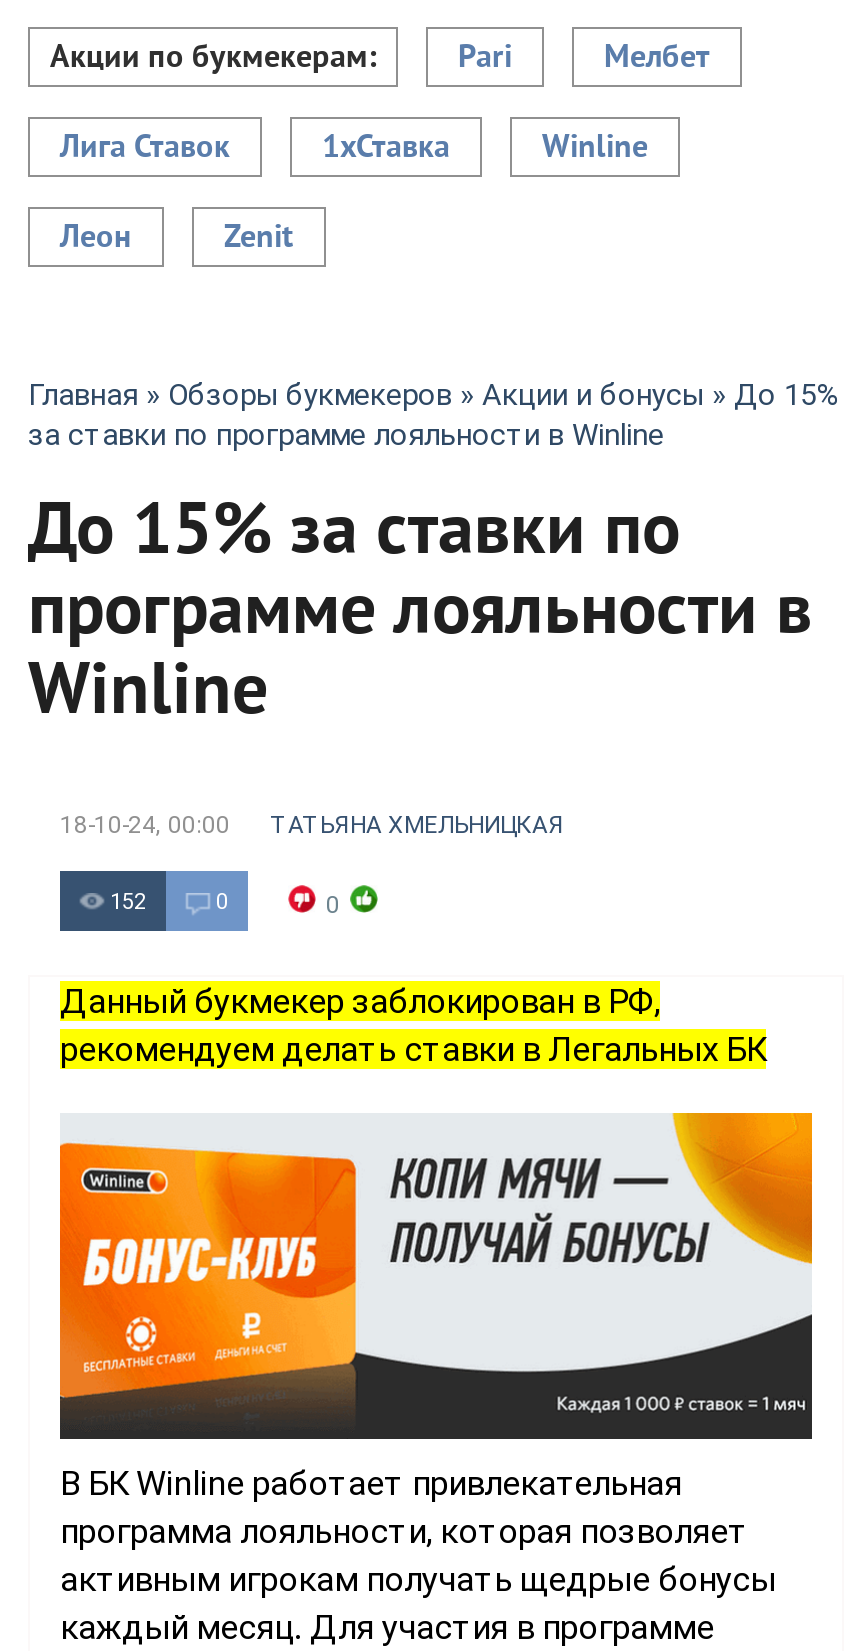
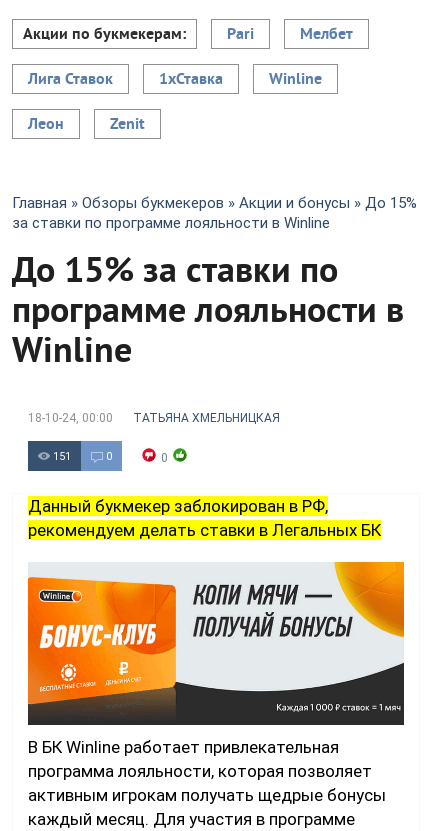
[110,890,146,916] 152 -> [53,450,71,463] 151

